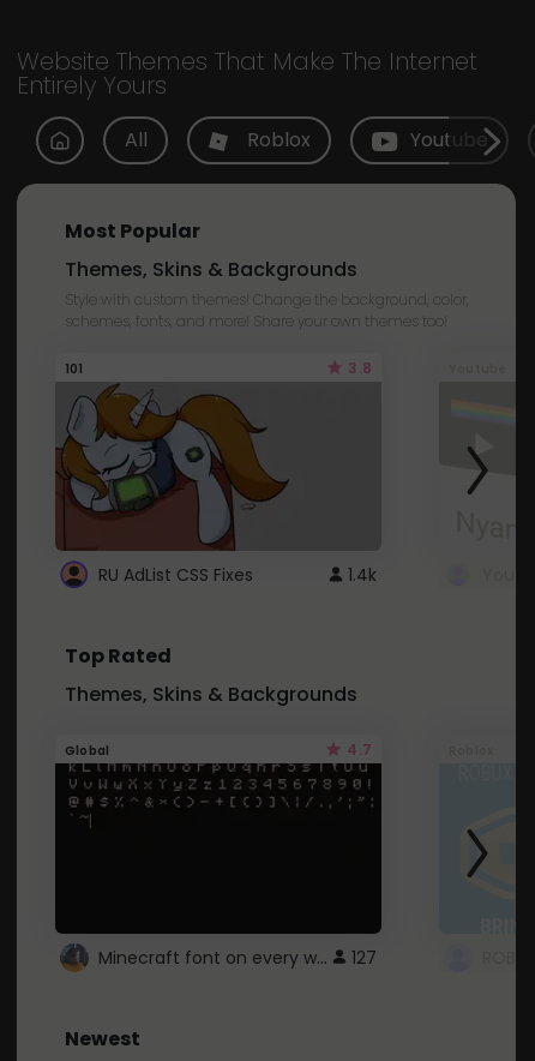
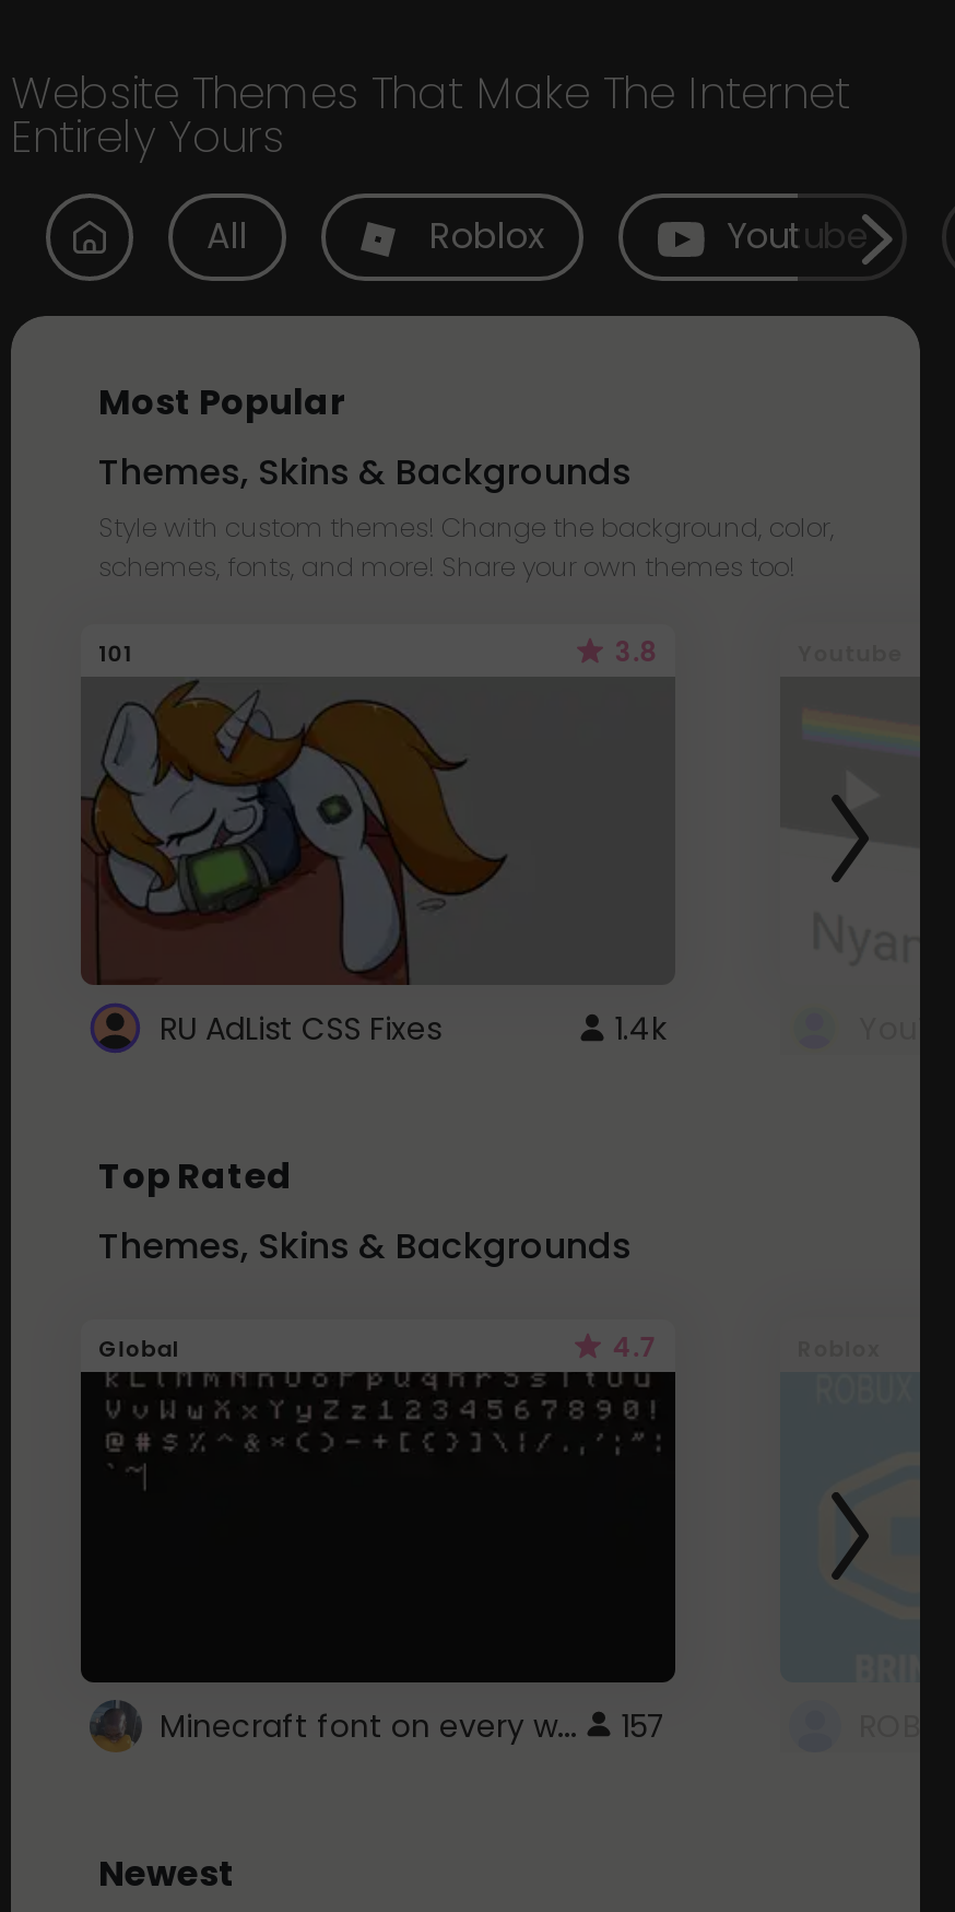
[351,946,377,970] 127 -> [621,1704,667,1748] 157

